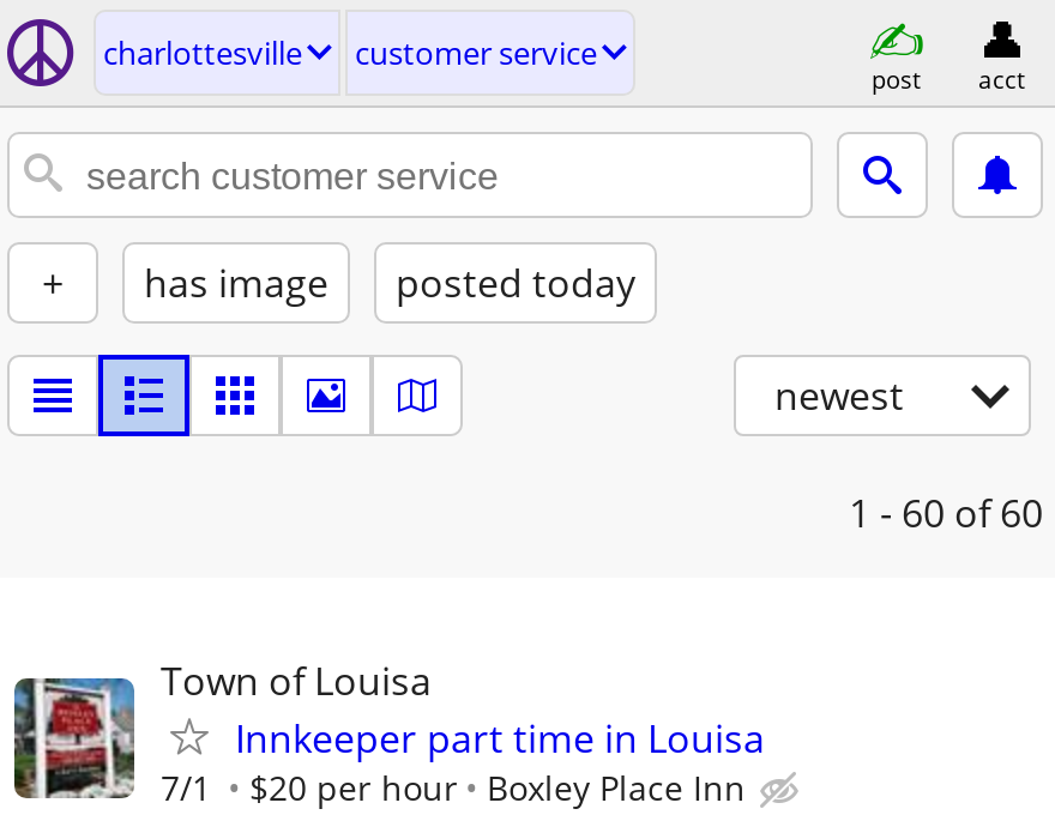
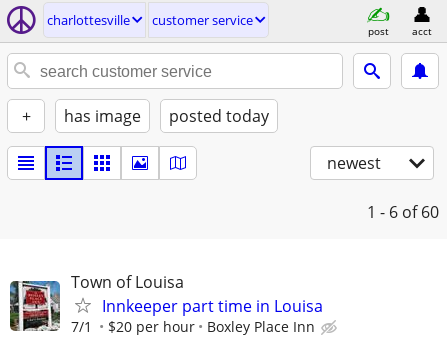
[849,487,1043,539] 1 - 60 of 60 -> [367,201,439,223] 1 - 6 of 60

